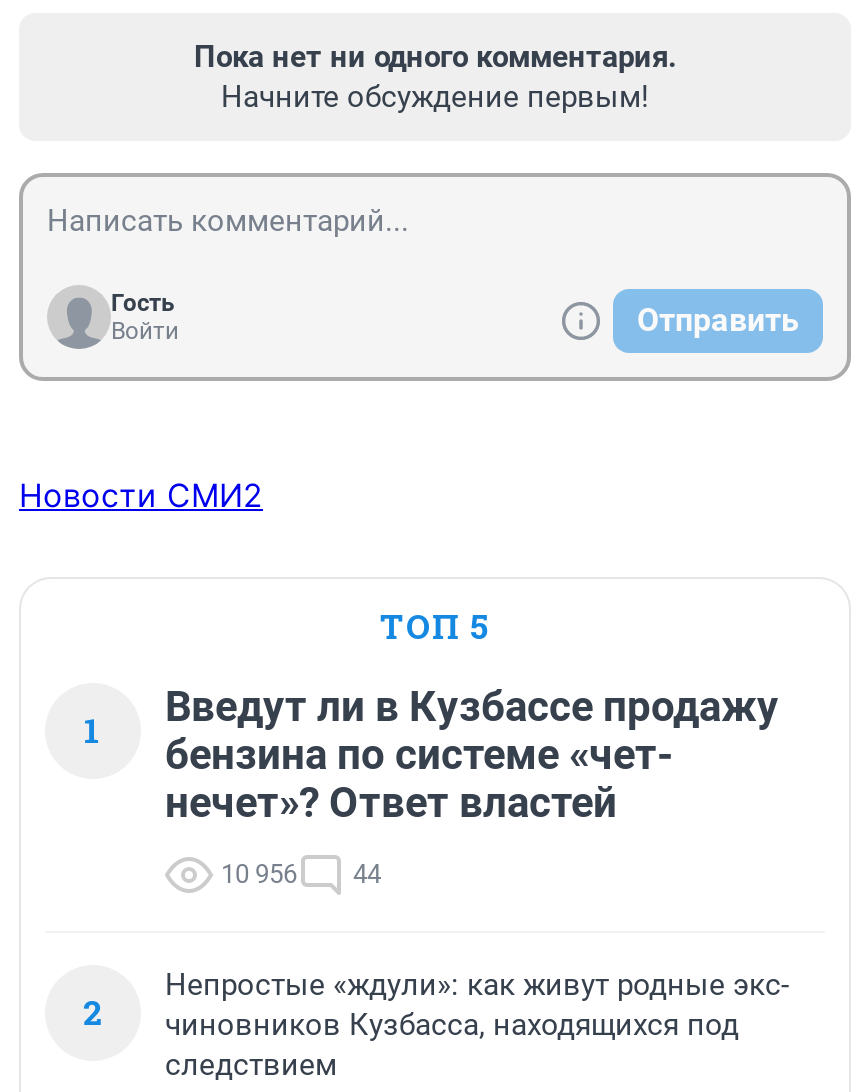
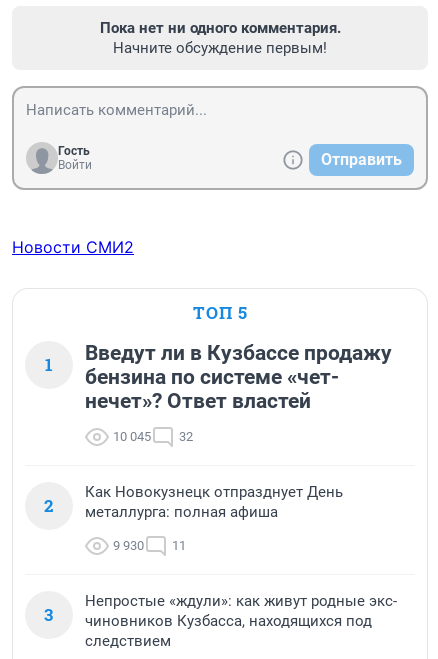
none -> [44,483,343,626] Как Новокузнецк отпразднует День | металлурга: полная афиша | 9 930 | 11 | 3
[221,859,297,889] 10 956 -> [113,429,151,444] 10 045
[353,859,381,889] 44 -> [179,429,193,444] 32

